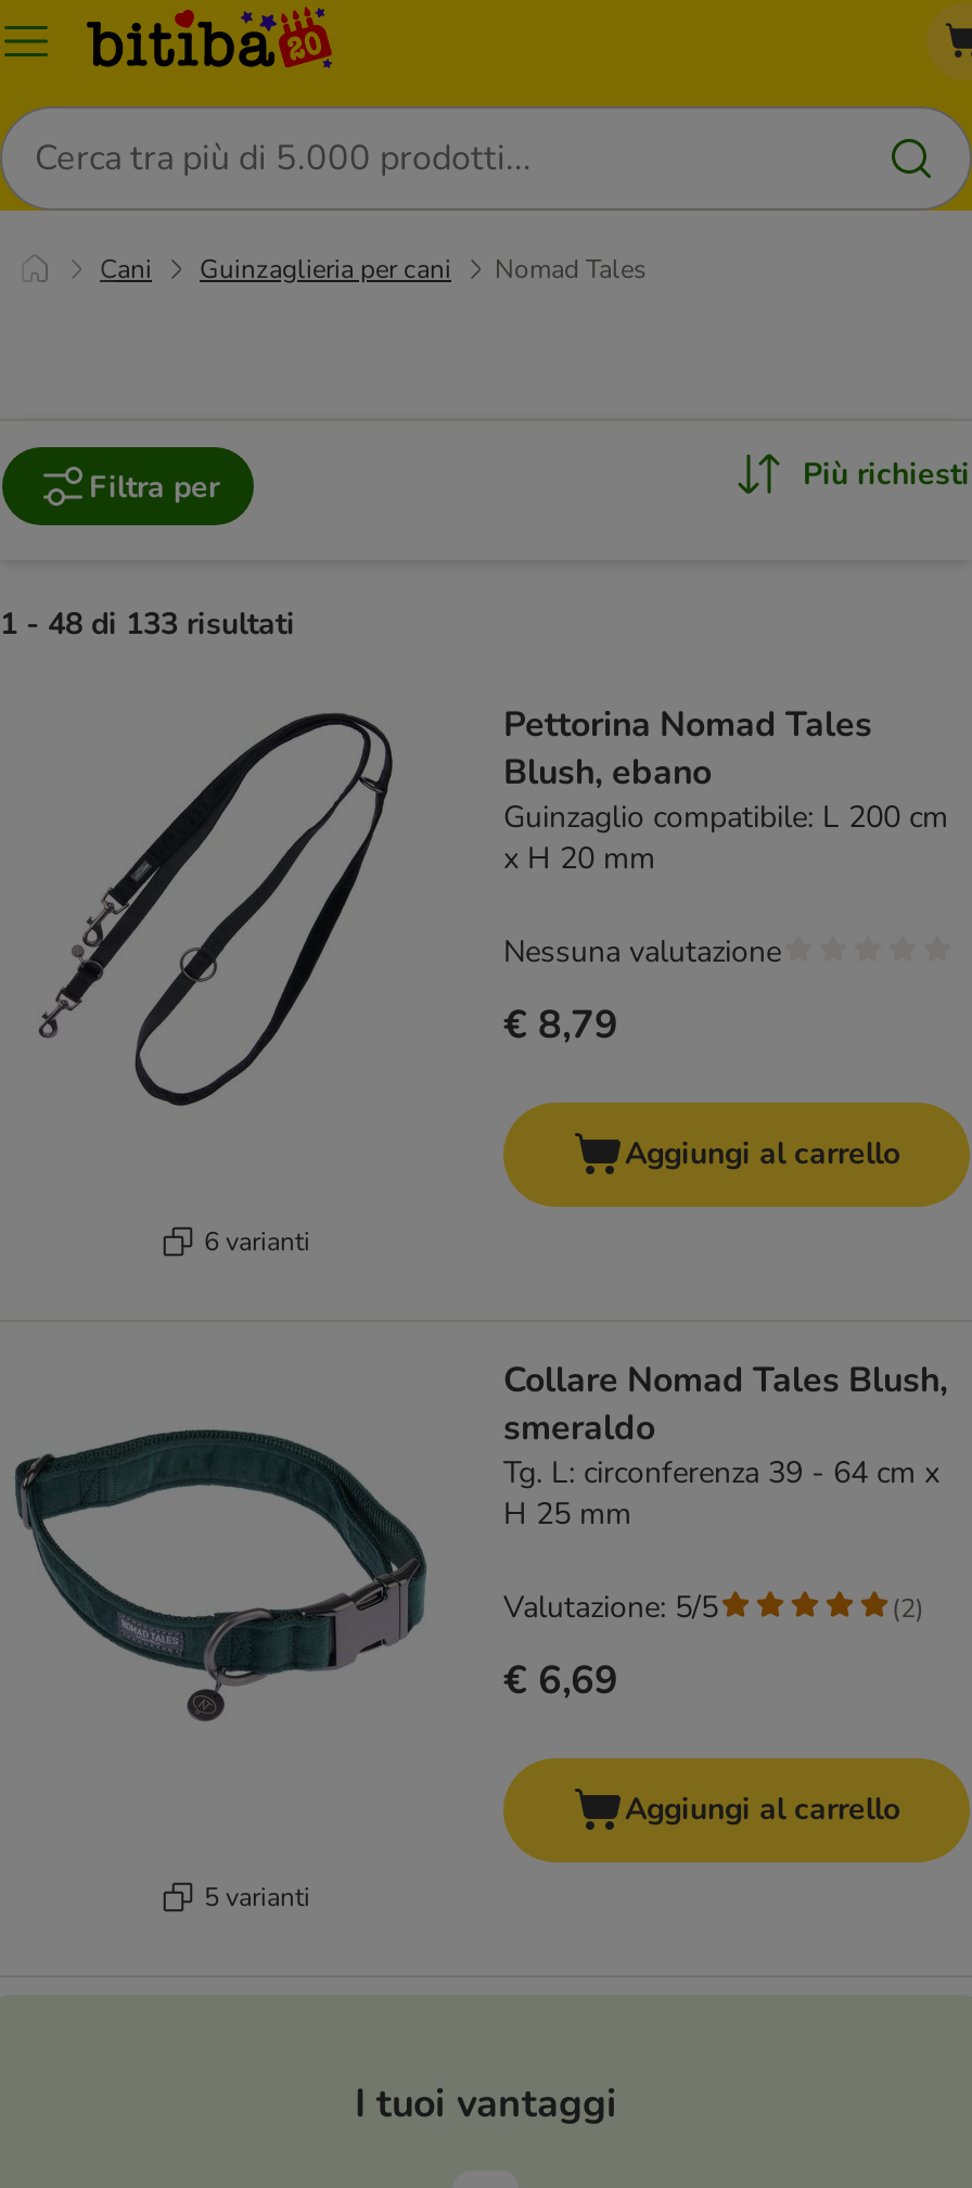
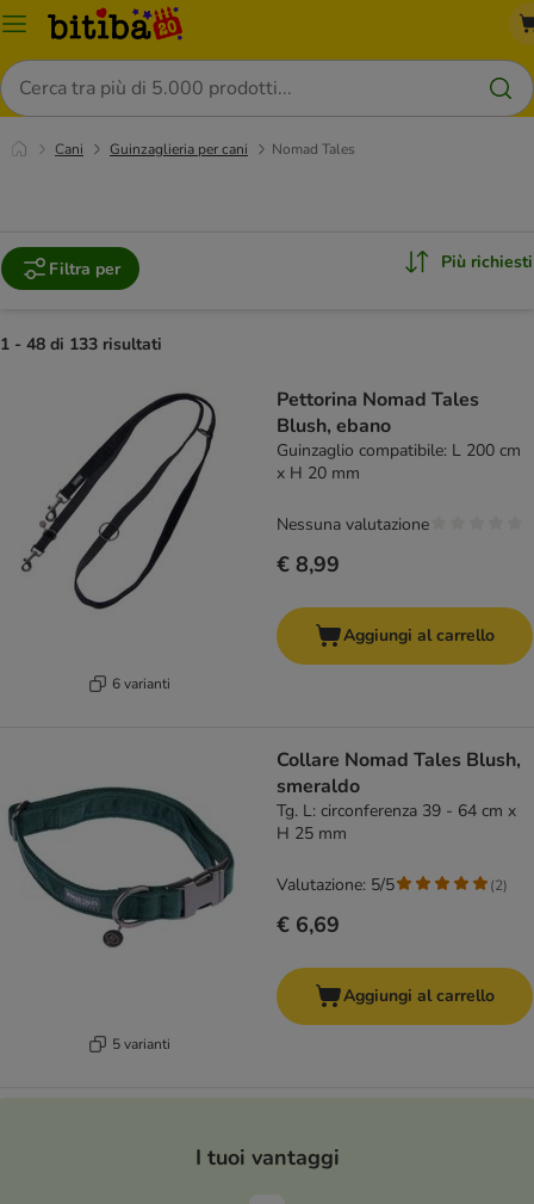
[503,999,618,1051] € 8,79 -> [277,550,340,579] € 8,99

